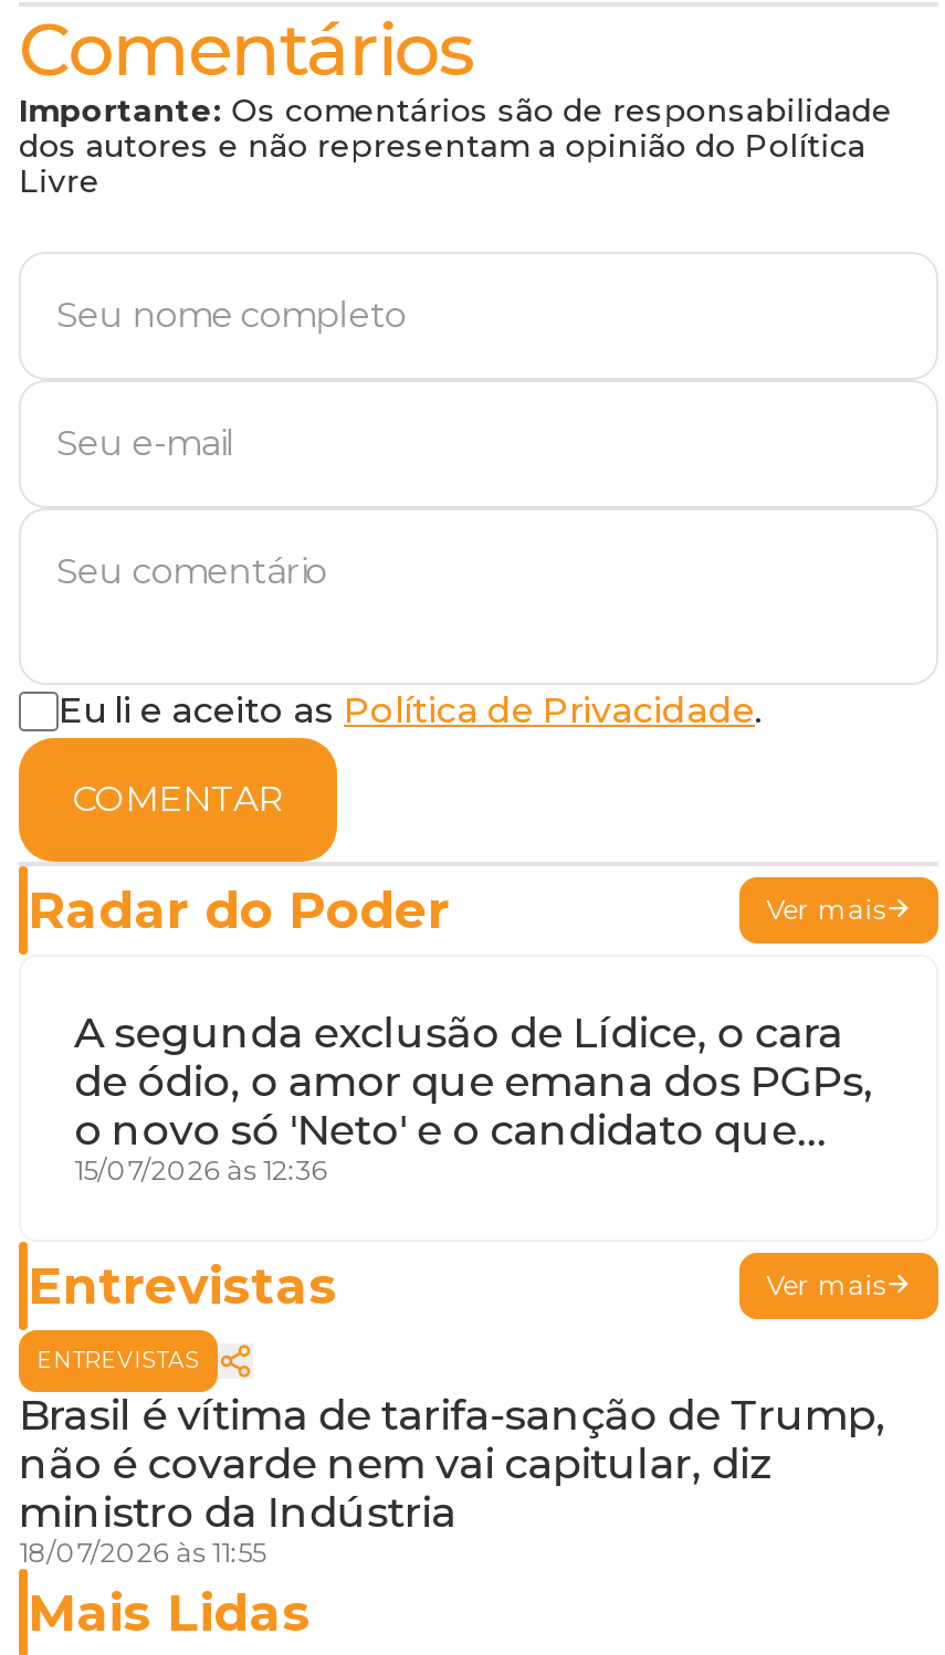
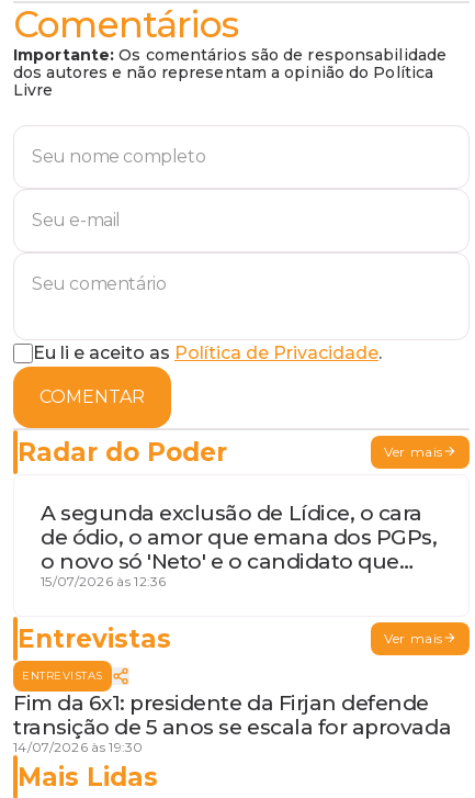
[19,1391,885,1570] Brasil é vítima de tarifa-sanção de Trump, | não é covarde nem vai capitular, diz | ministro da Indústria | 18/07/2026 às 11:55 -> [13,691,451,756] Fim da 6x1: presidente da Firjan defende | transição de 5 anos se escala for aprovada | 14/07/2026 às 19:30

